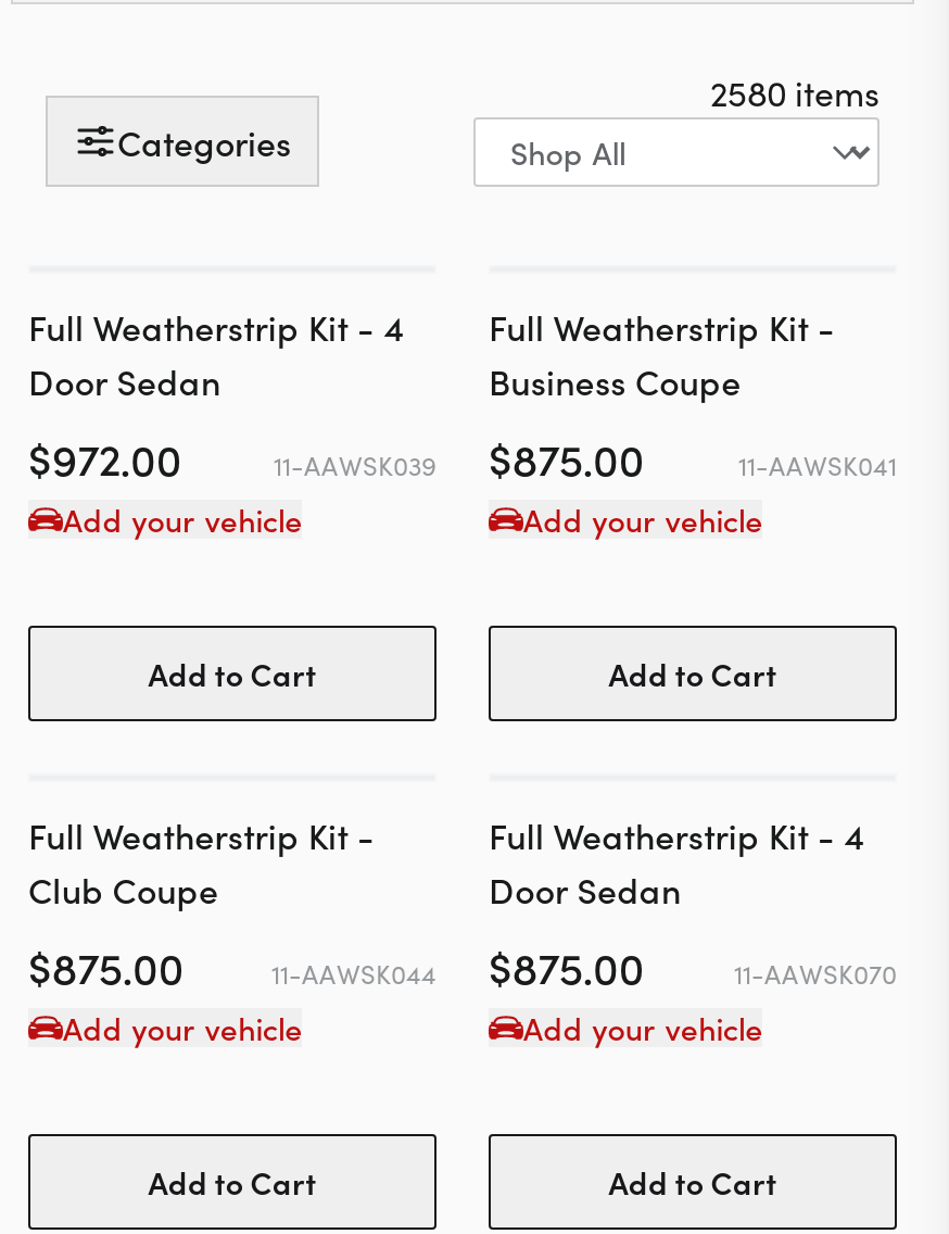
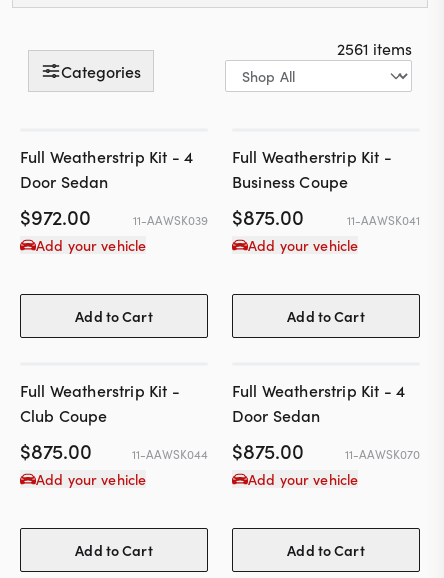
[710,67,880,115] 2580 items -> [337,37,412,59] 2561 items

